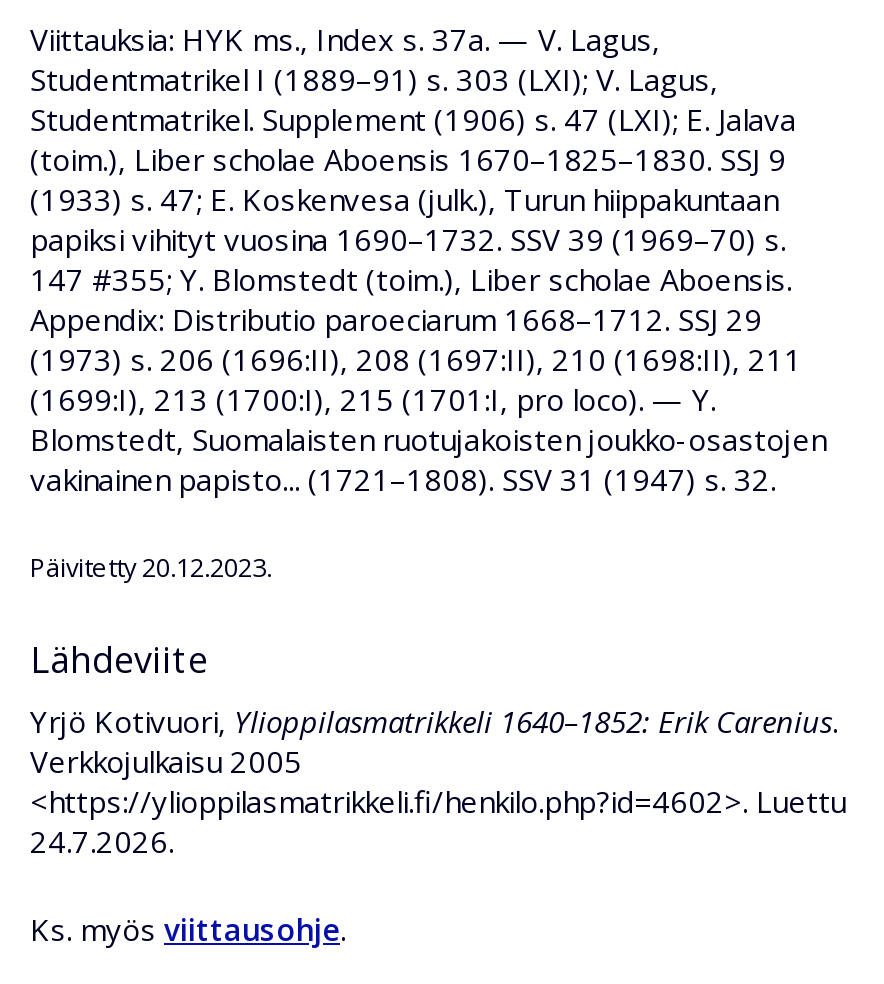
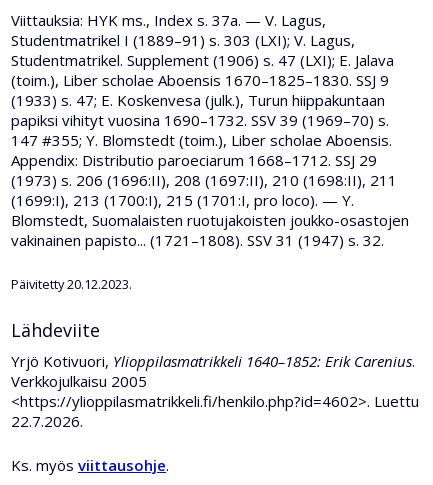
[30,821,174,861] 24.7.2026. -> [11,411,83,431] 22.7.2026.

